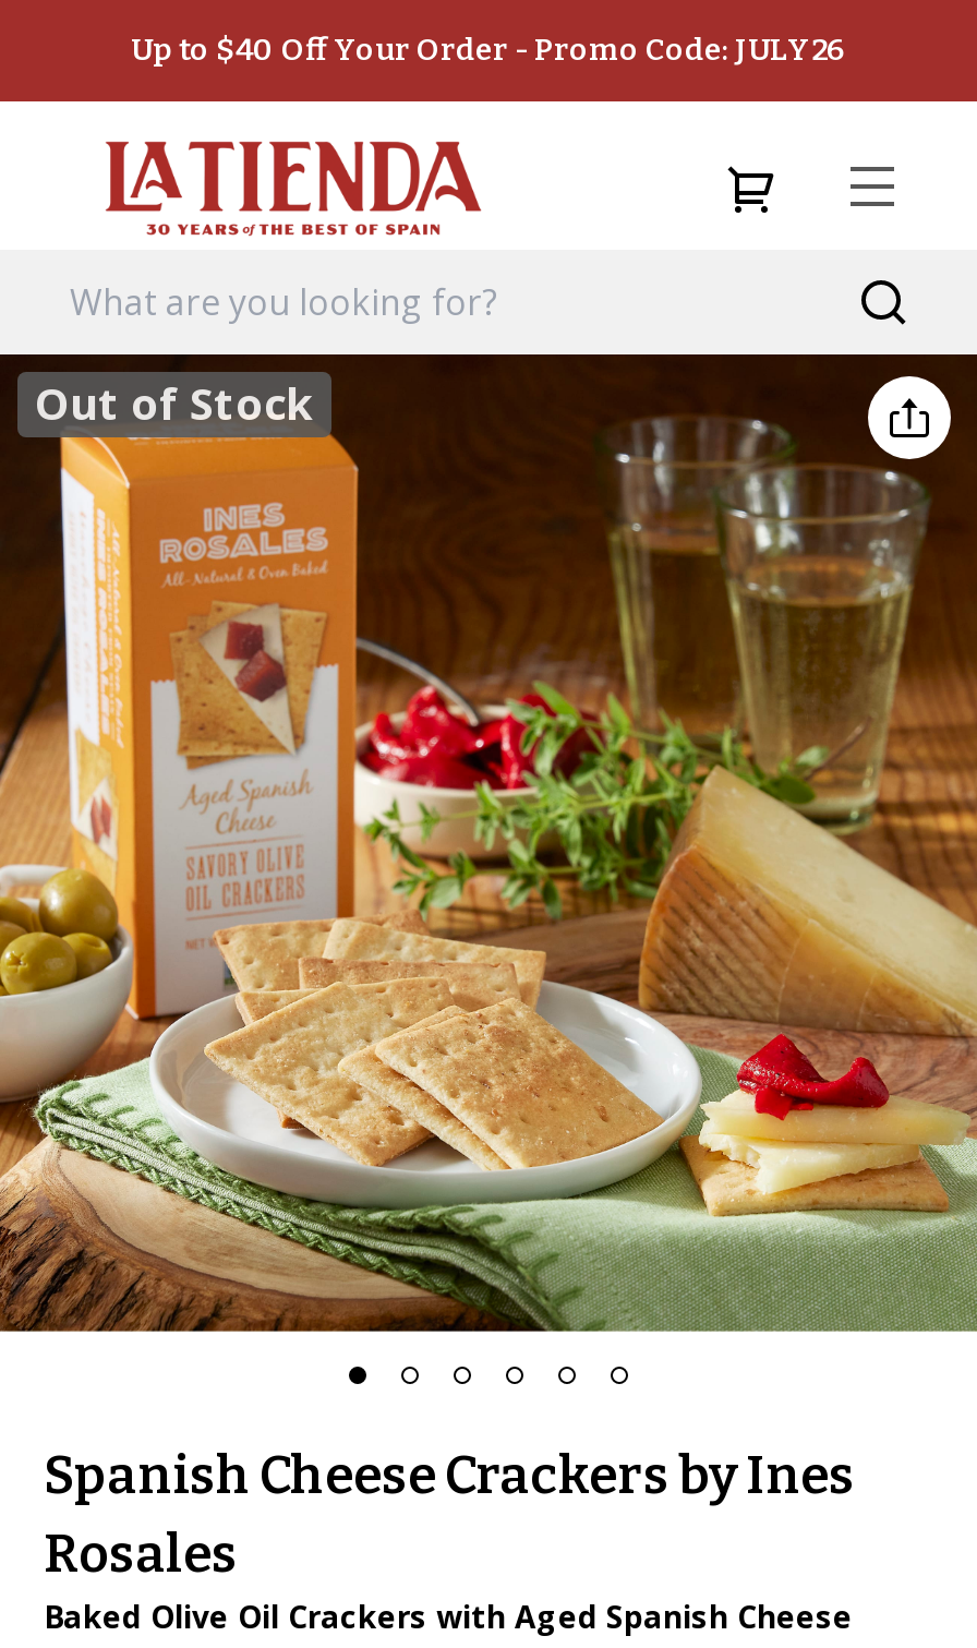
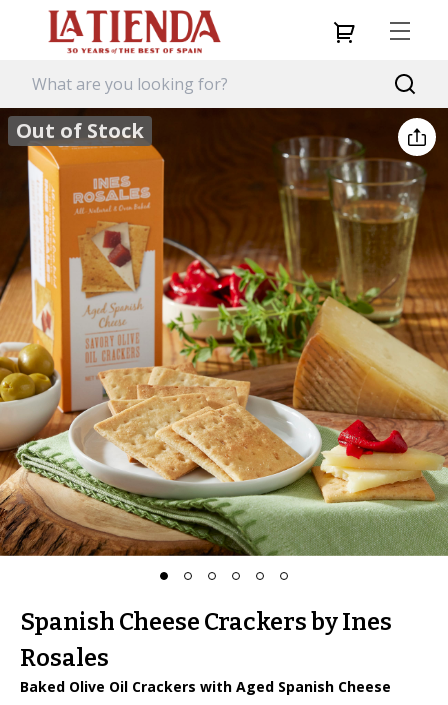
[131,31,846,68] Up to $40 Off Your Order - Promo Code: JULY26 -> none

